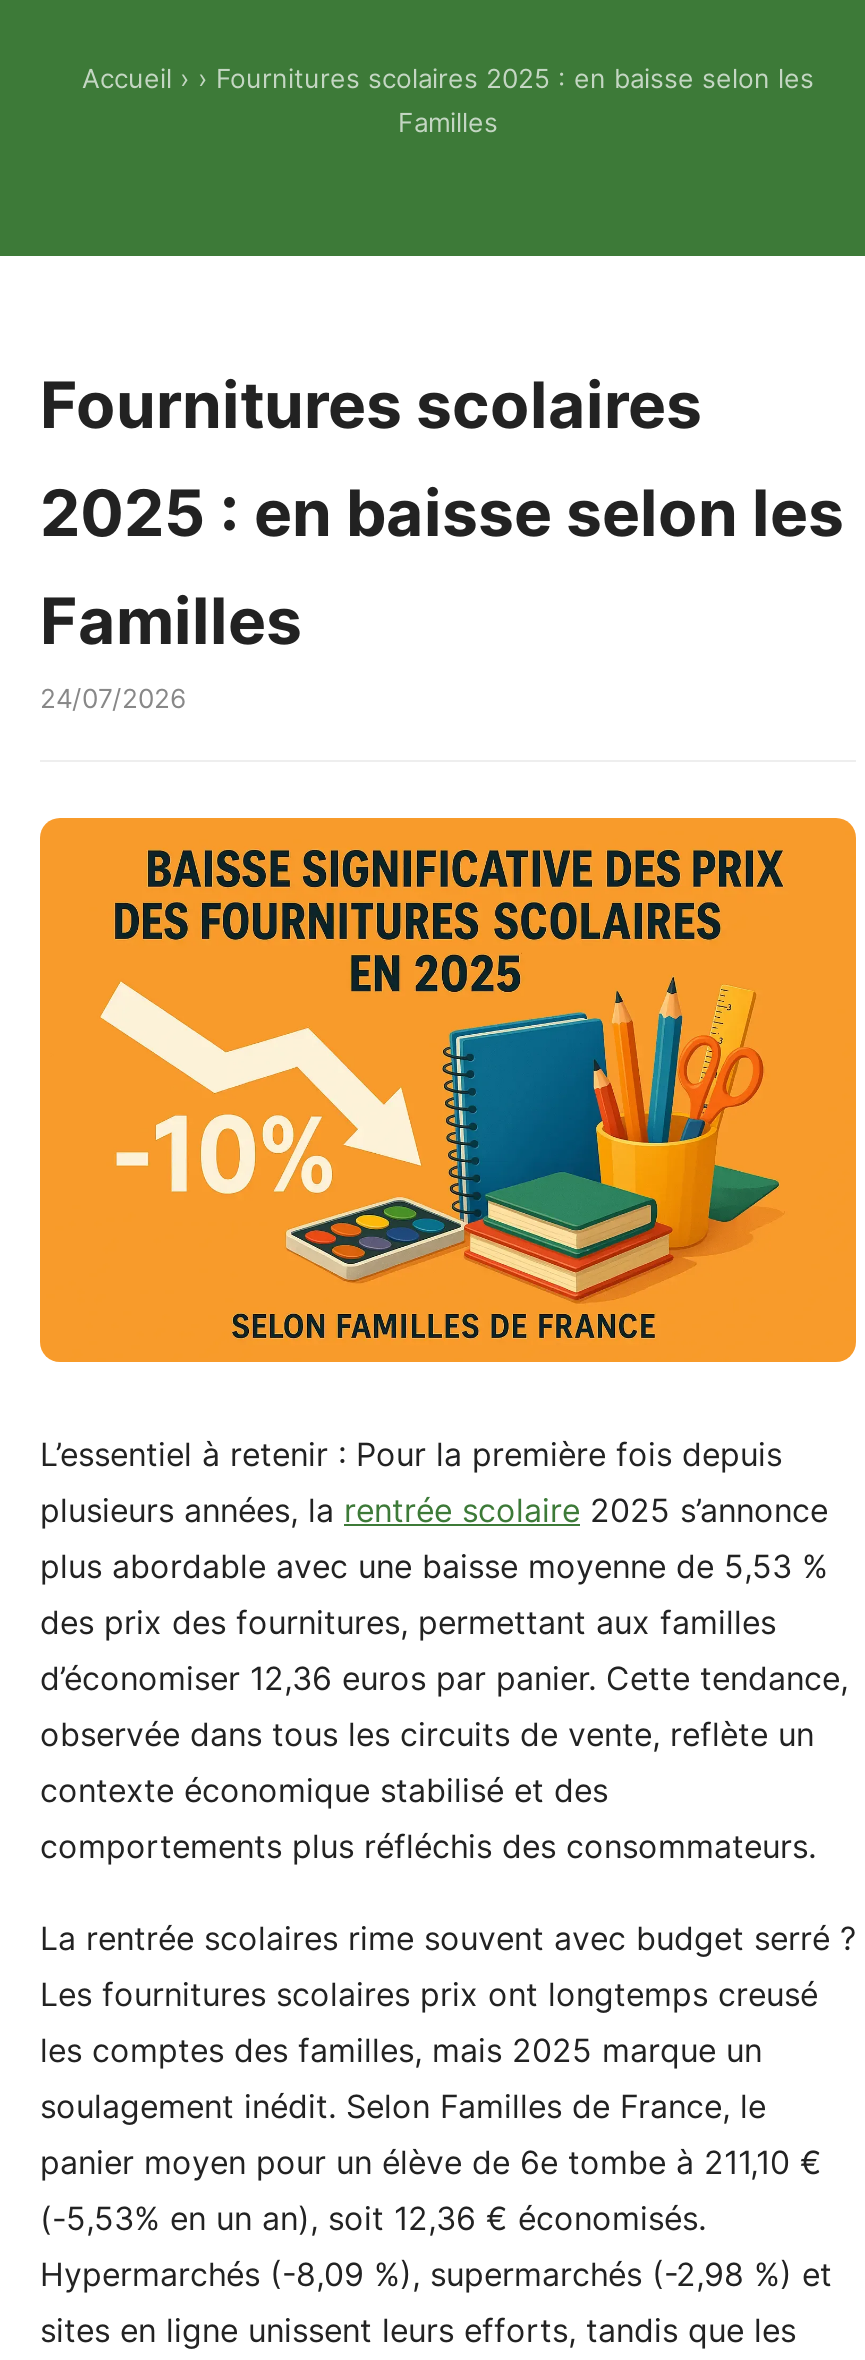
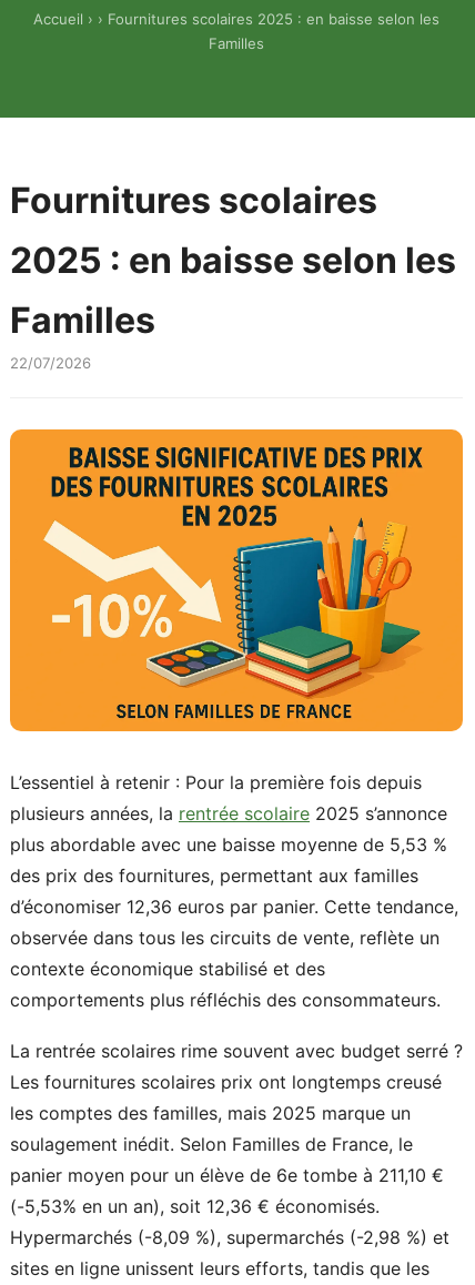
[40,682,186,714] 24/07/2026 -> [10,354,91,372] 22/07/2026

